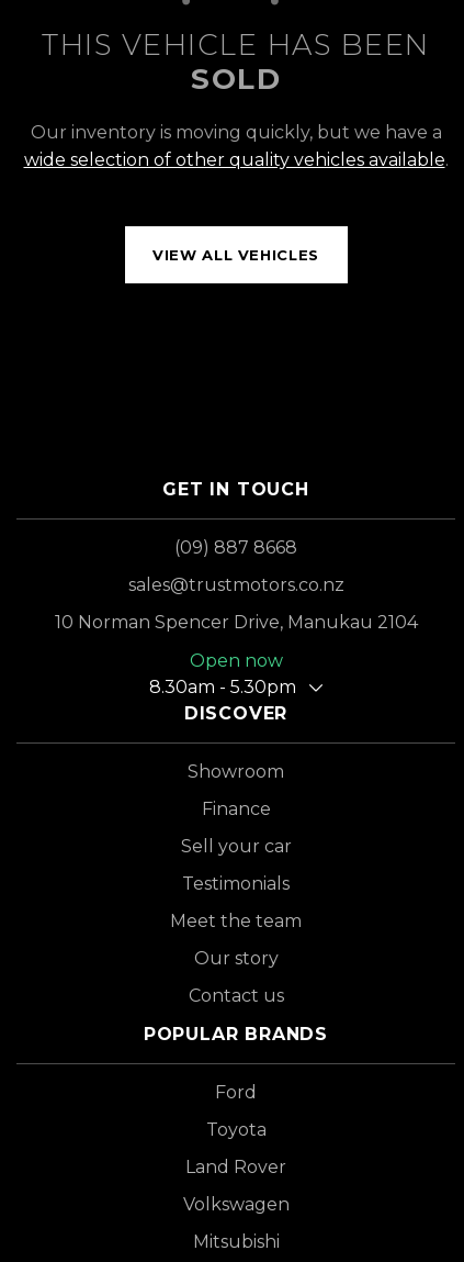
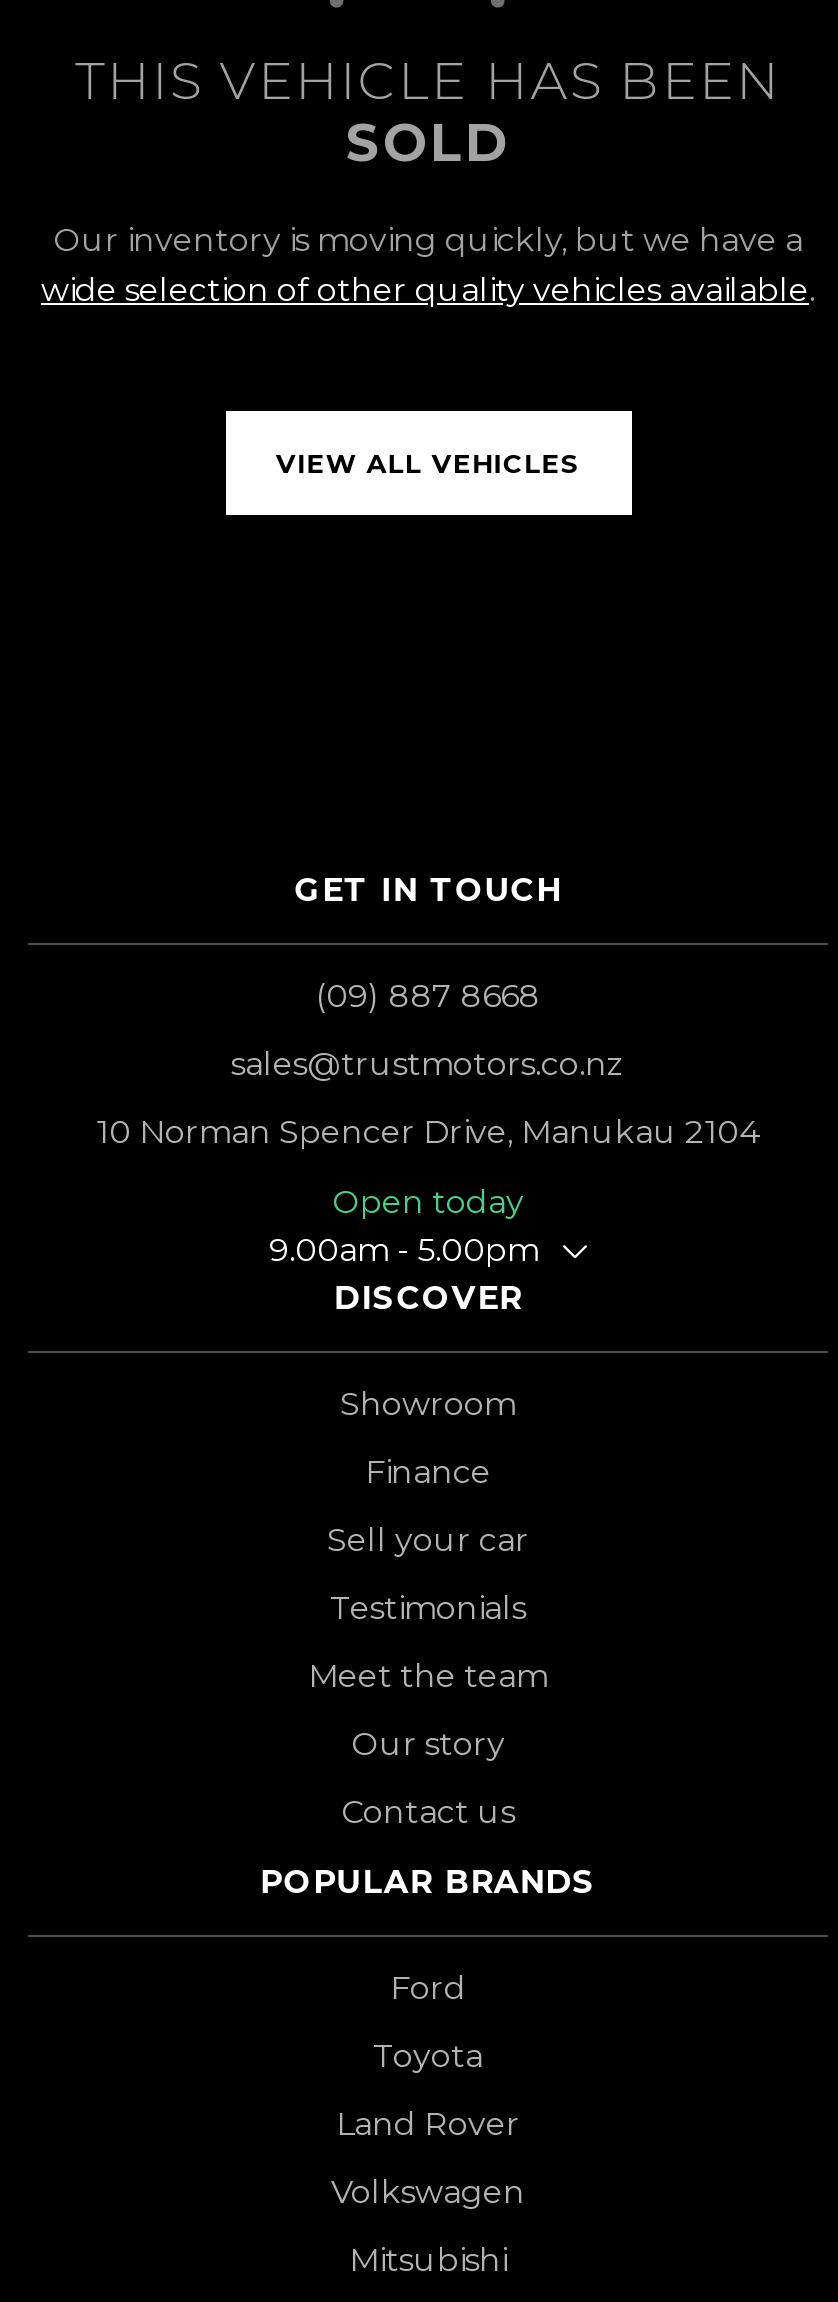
[149,650,296,697] Open now | 8.30am - 5.30pm -> [269,1183,539,1269] Open today | 9.00am - 5.00pm

